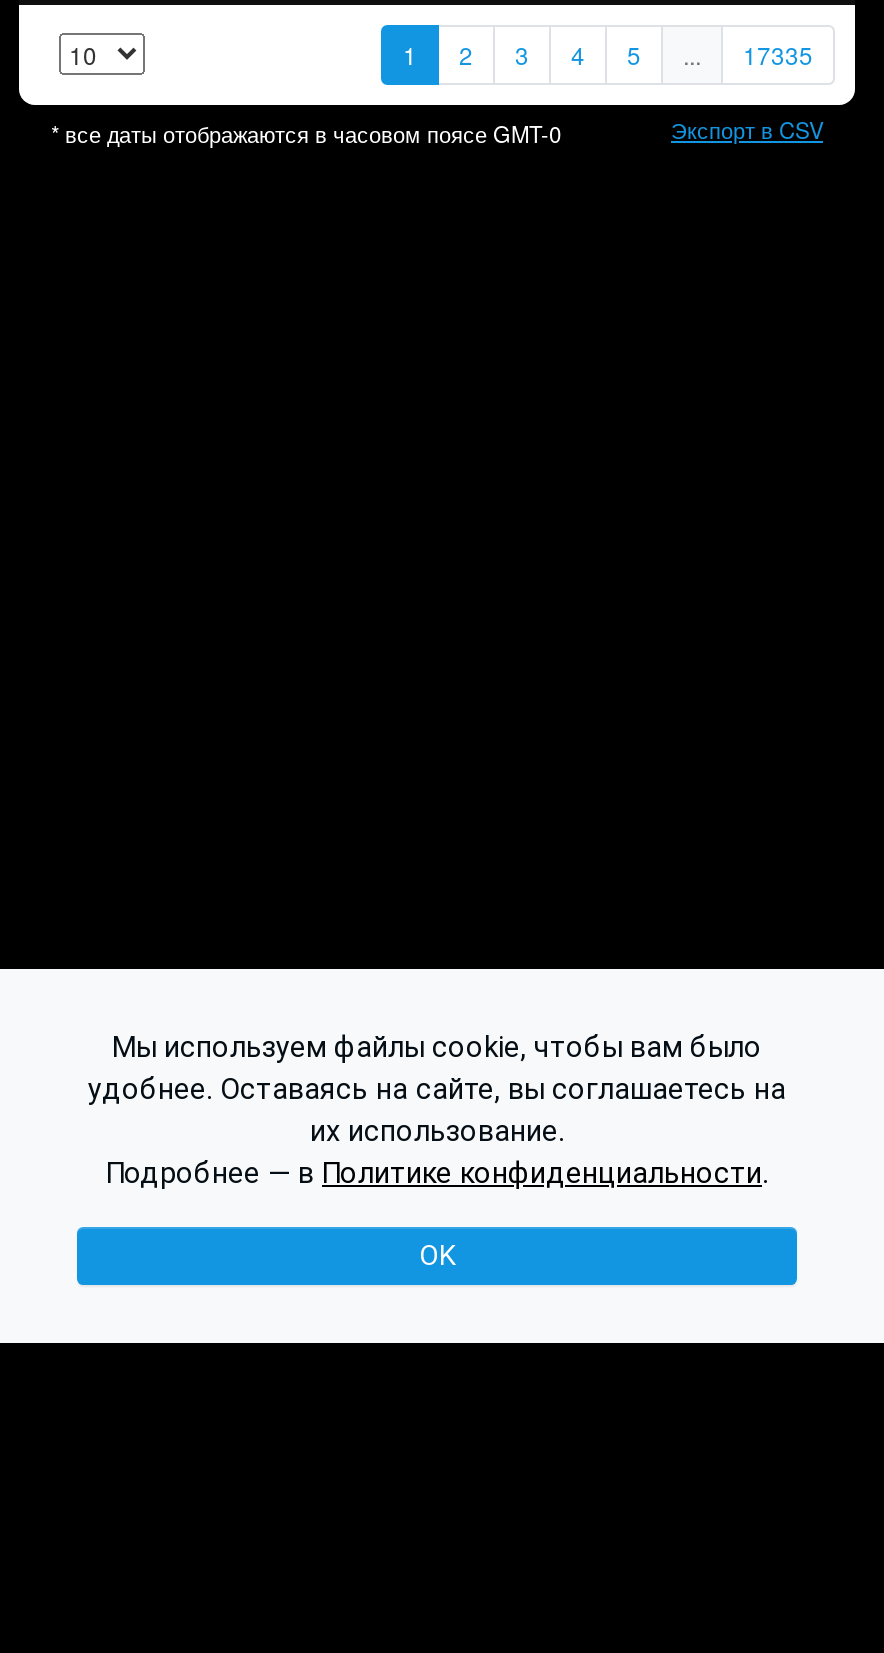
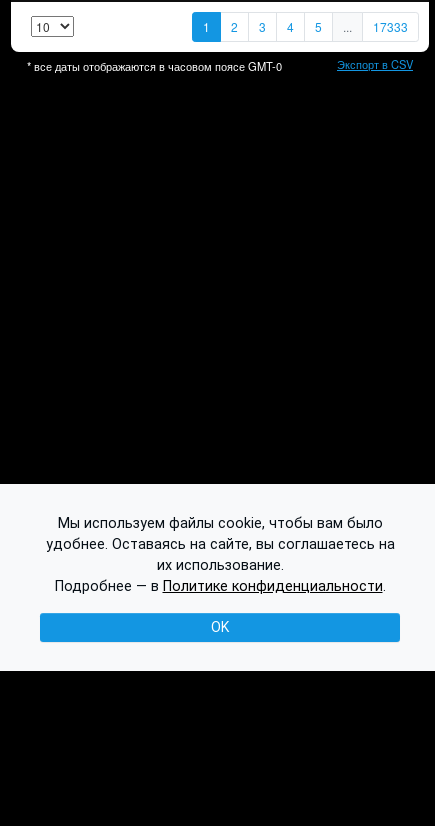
[743,36,813,70] 17335 -> [373,17,408,34] 17333

